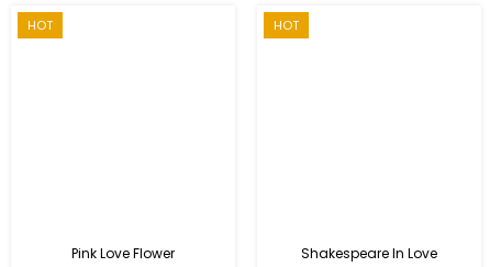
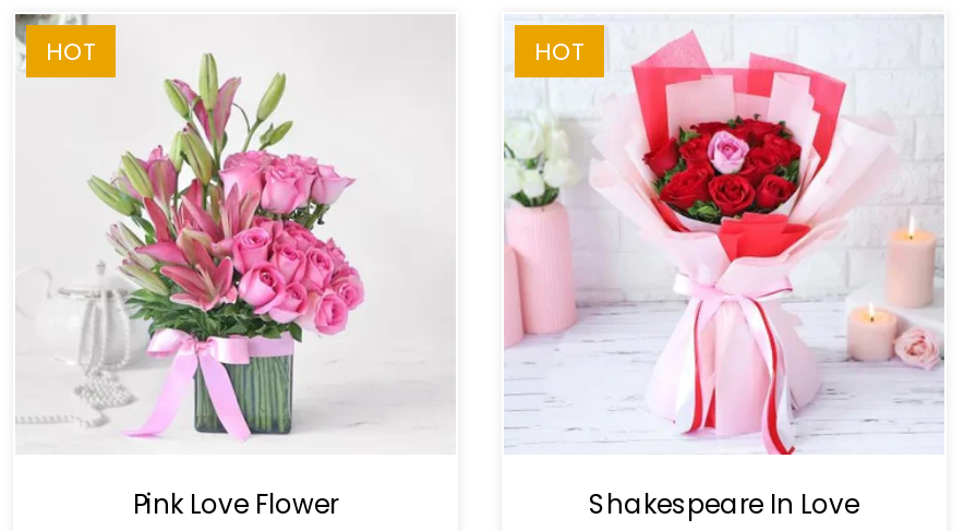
none -> [13,12,454,442] [image]
none -> [504,16,947,457] [image]

